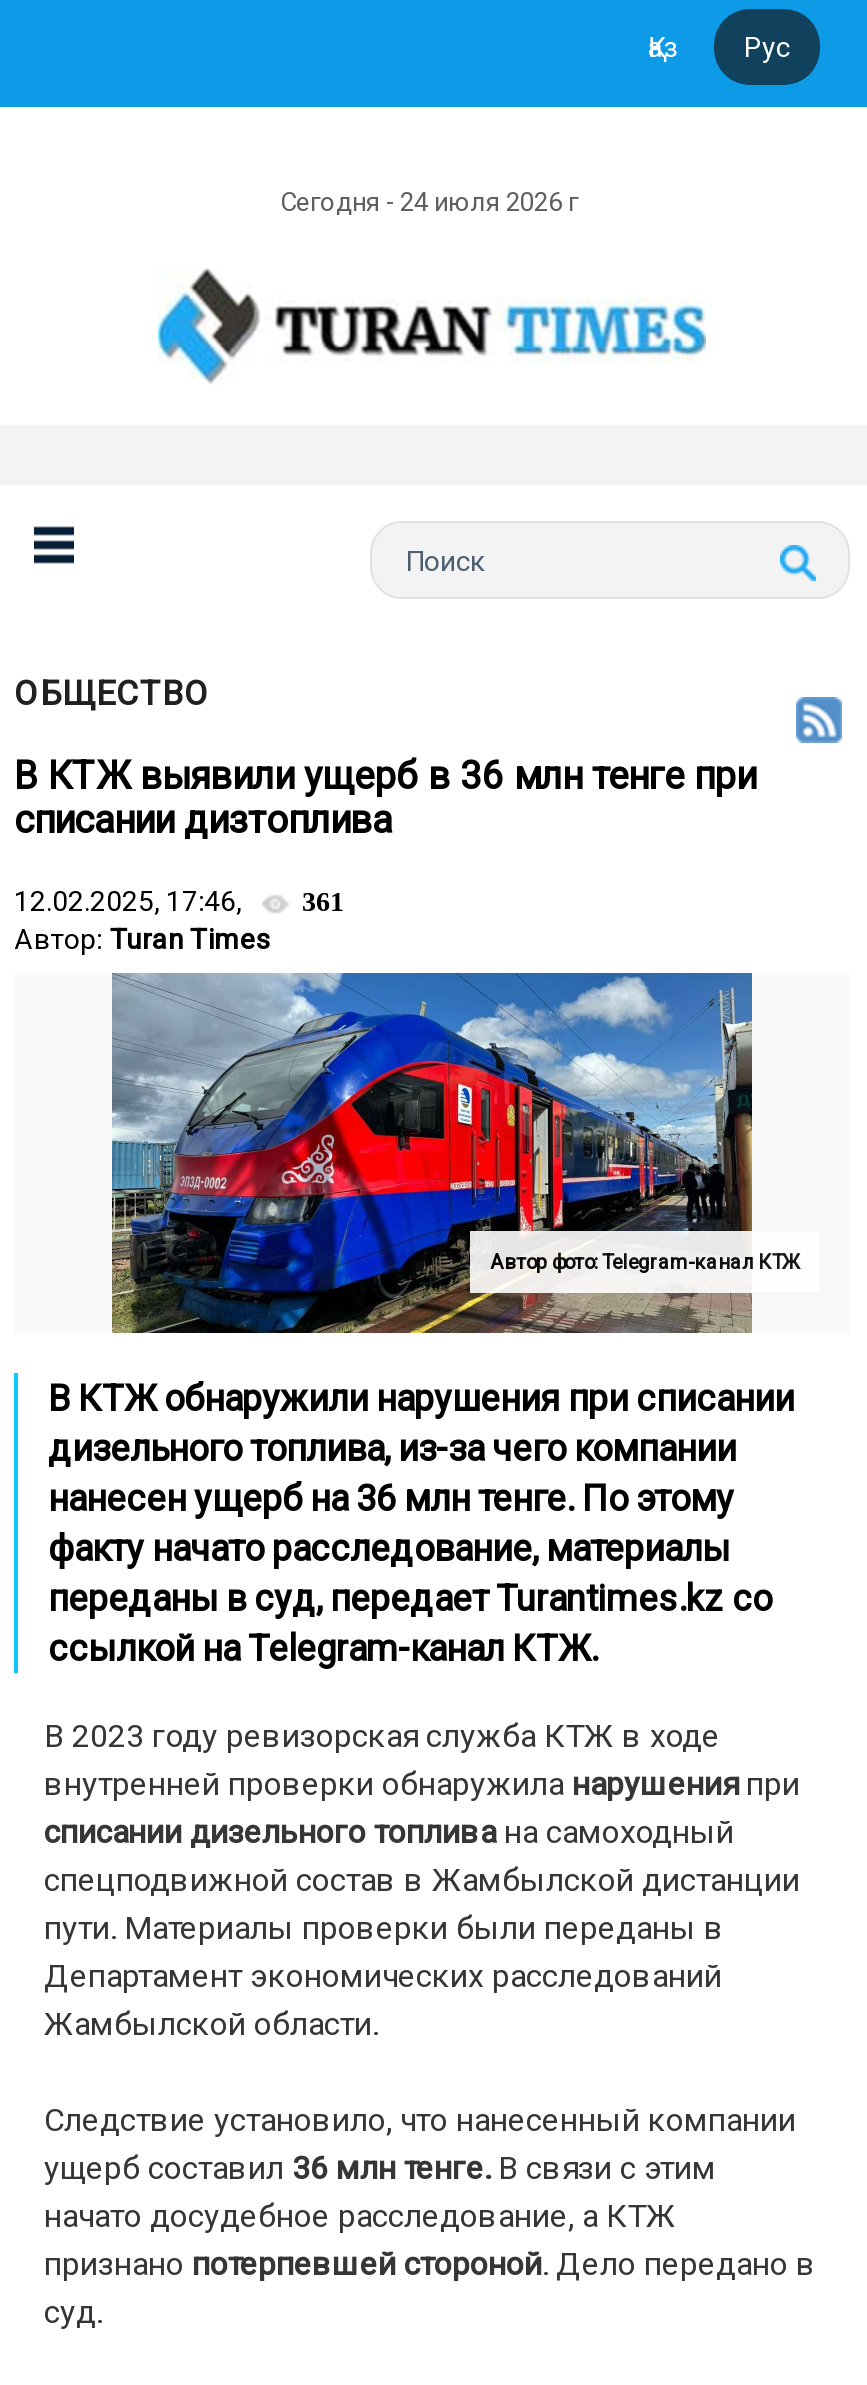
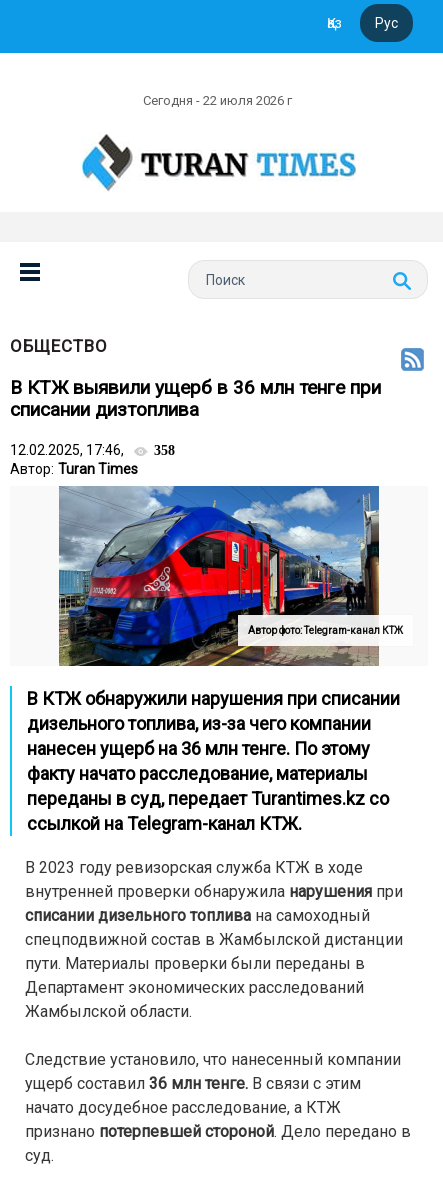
[280,187,584,217] Сегодня - 24 июля 2026 г -> [143,93,295,108] Сегодня - 22 июля 2026 г
[14,885,344,917] 12.02.2025, 17:46, 361 -> [10,442,175,458] 12.02.2025, 17:46, 358

